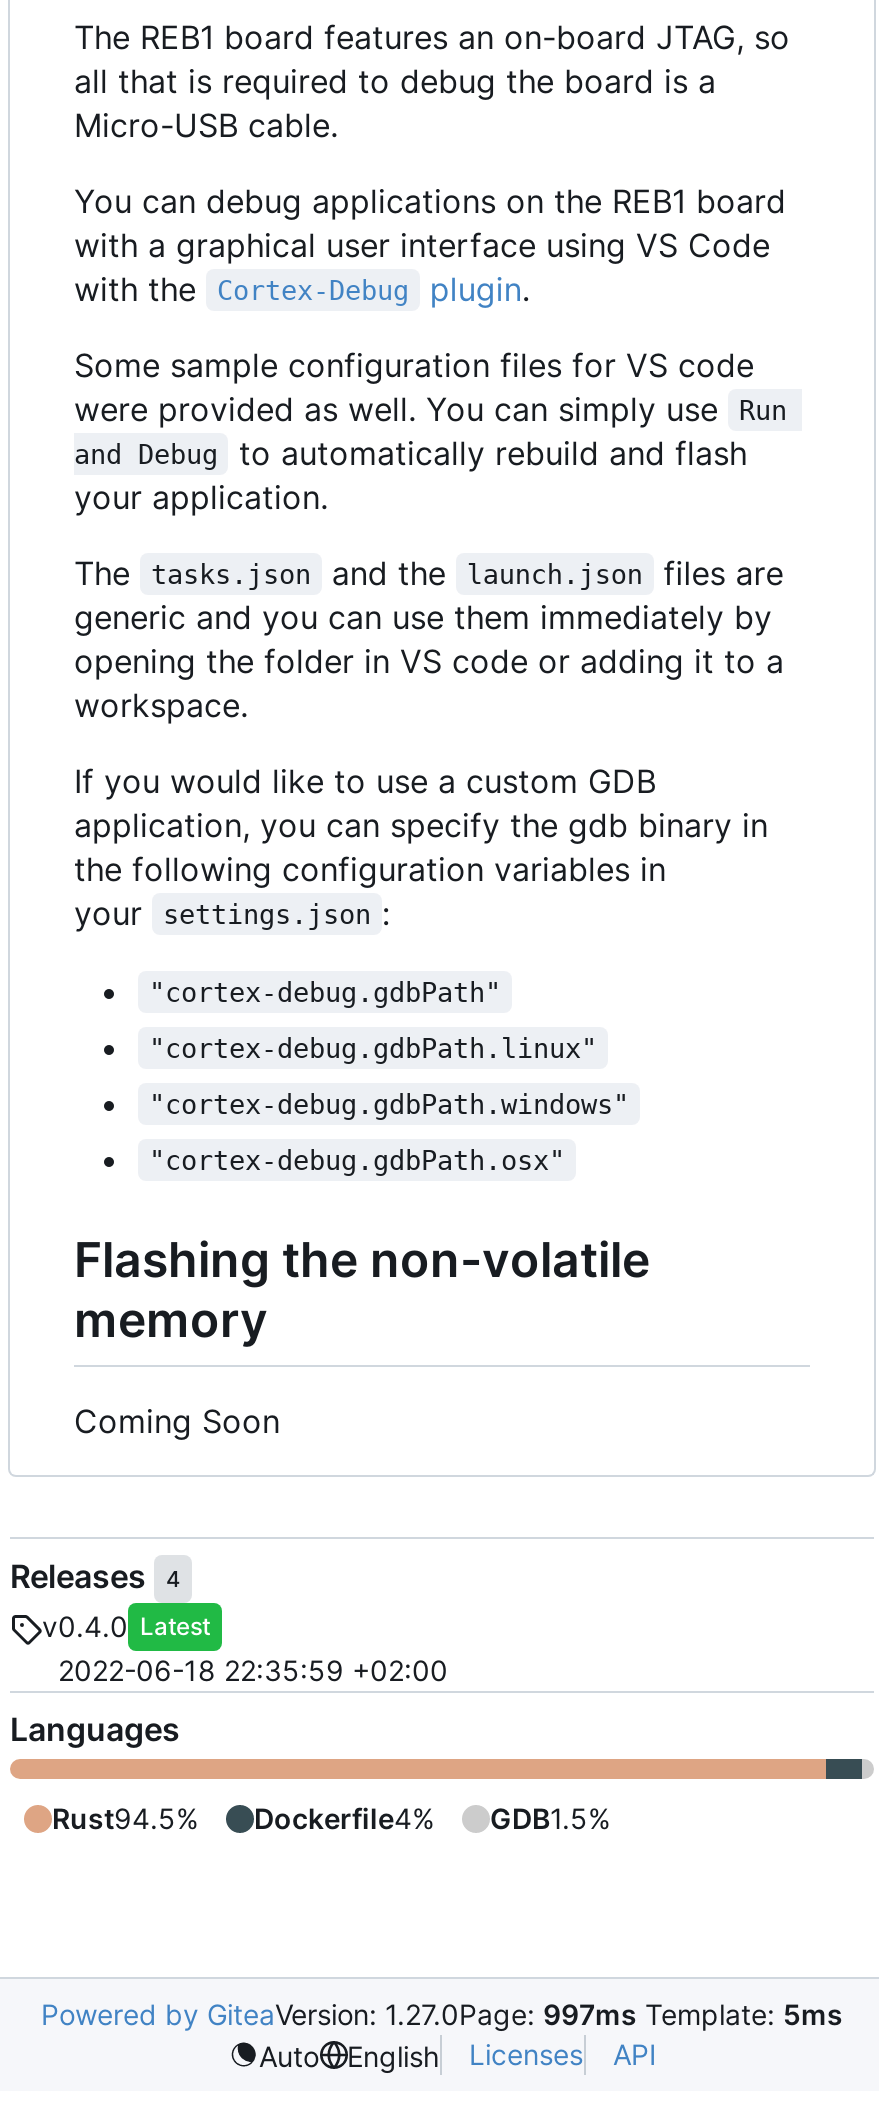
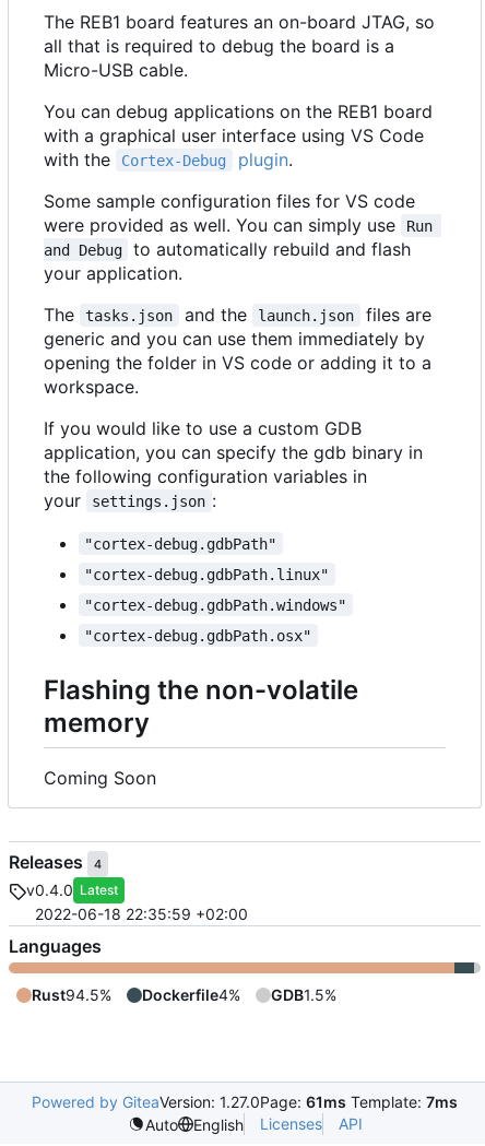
[41,1997,843,2031] Powered by GiteaVersion: 1.27.0Page: 997ms Template: 5ms -> [32,1092,458,1111] Powered by GiteaVersion: 1.27.0Page: 61ms Template: 7ms

